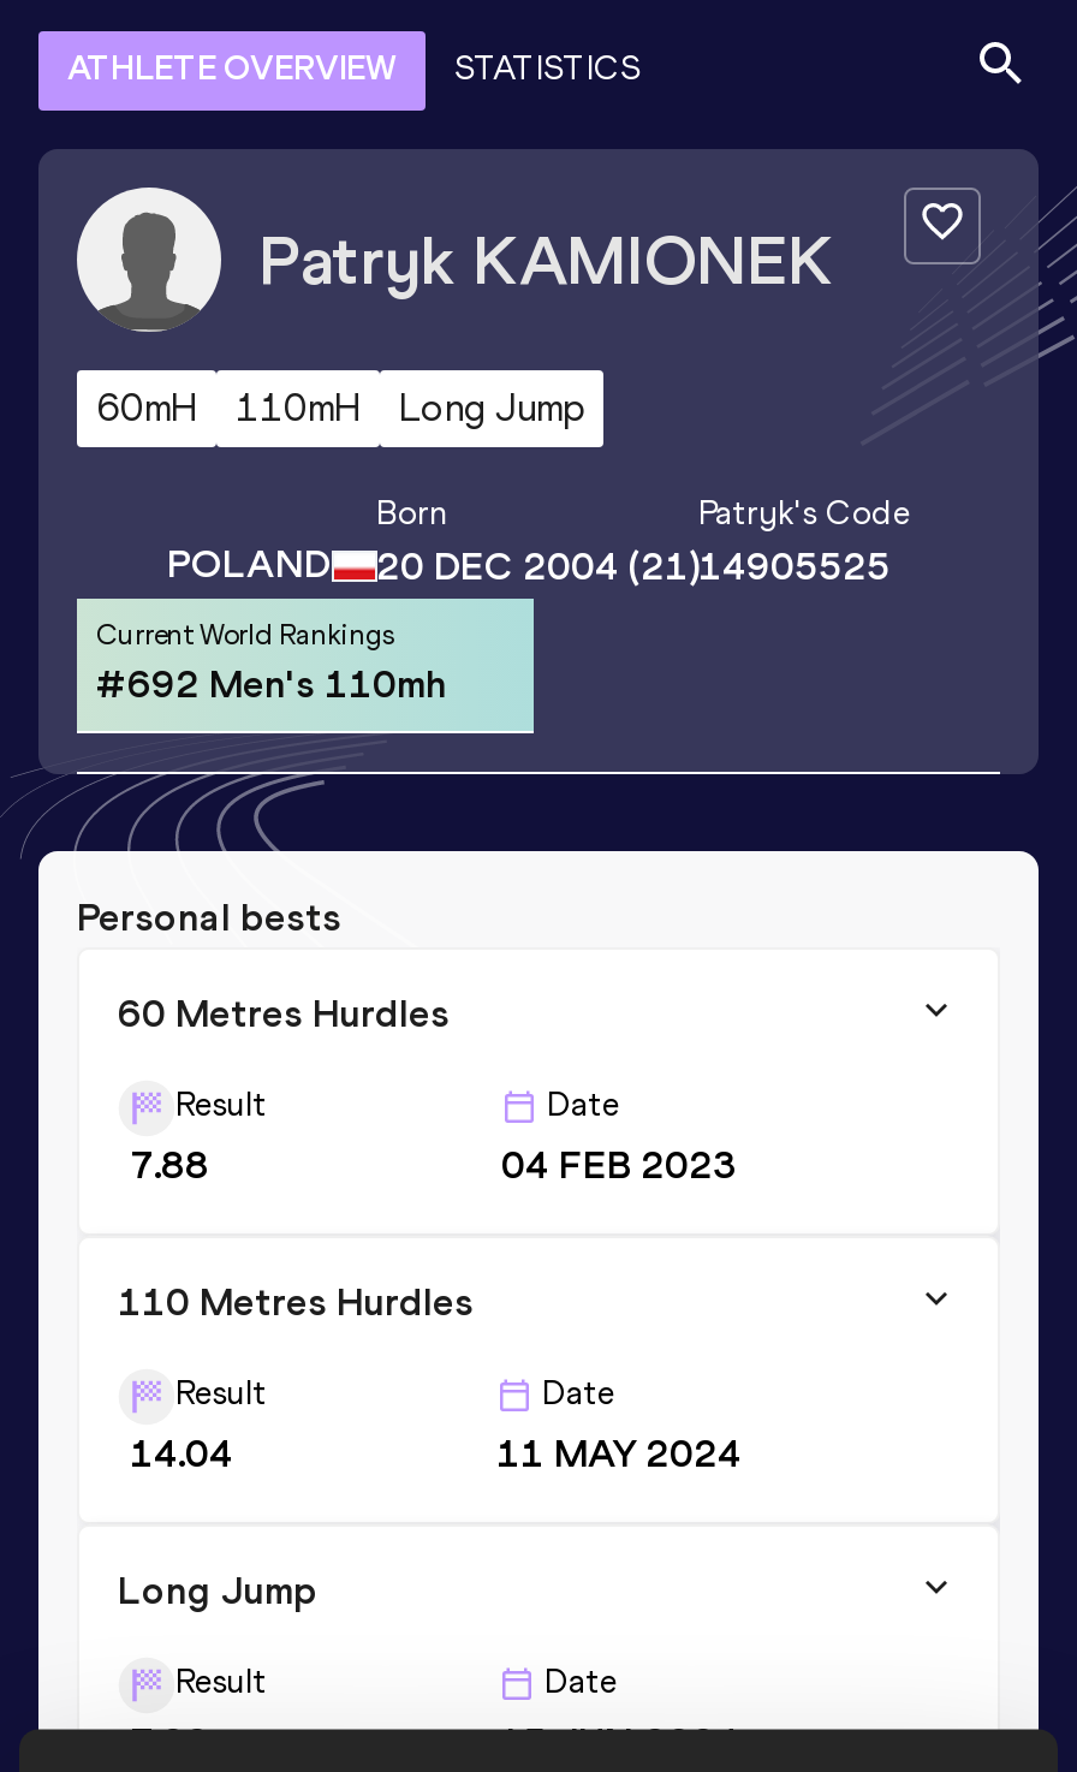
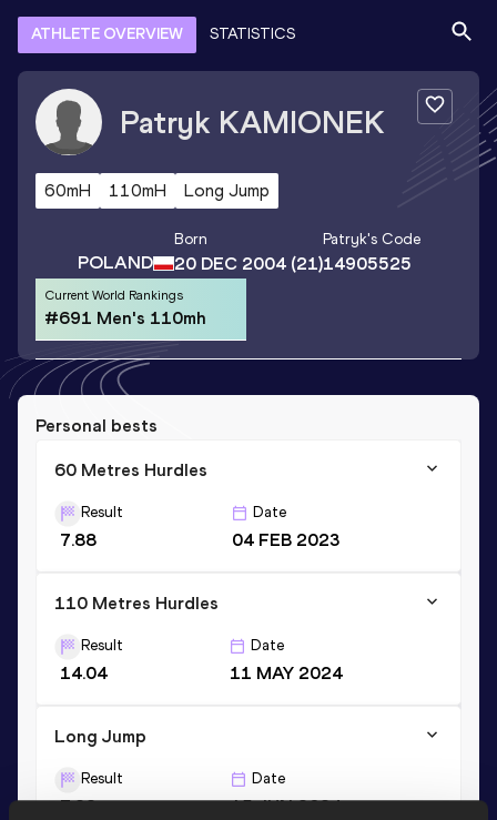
[96,661,447,707] #692 Men's 110mh -> [44,307,206,328] #691 Men's 110mh

